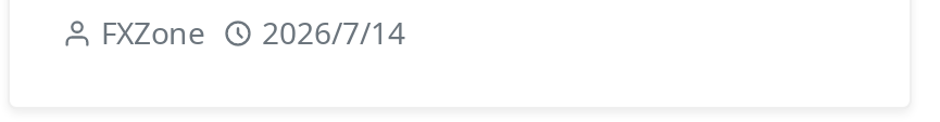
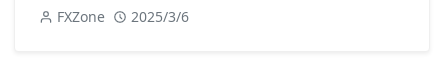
[101,11,405,52] FXZone 2026/7/14 -> [57,6,189,25] FXZone 2025/3/6

